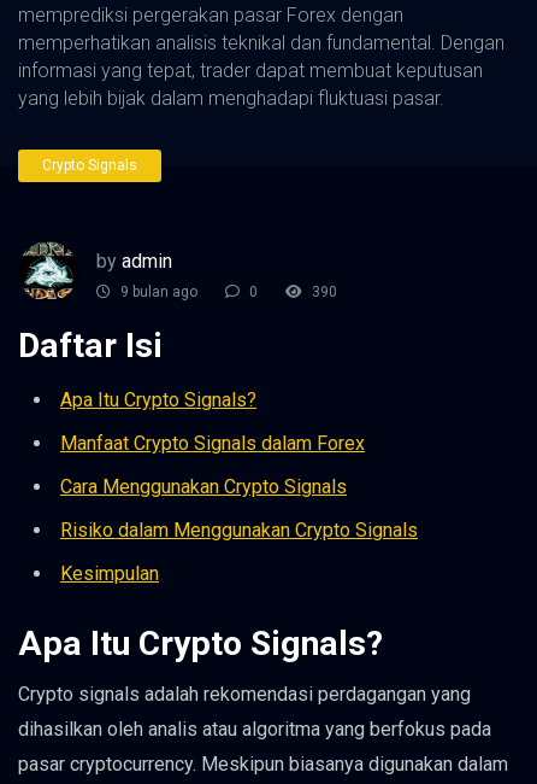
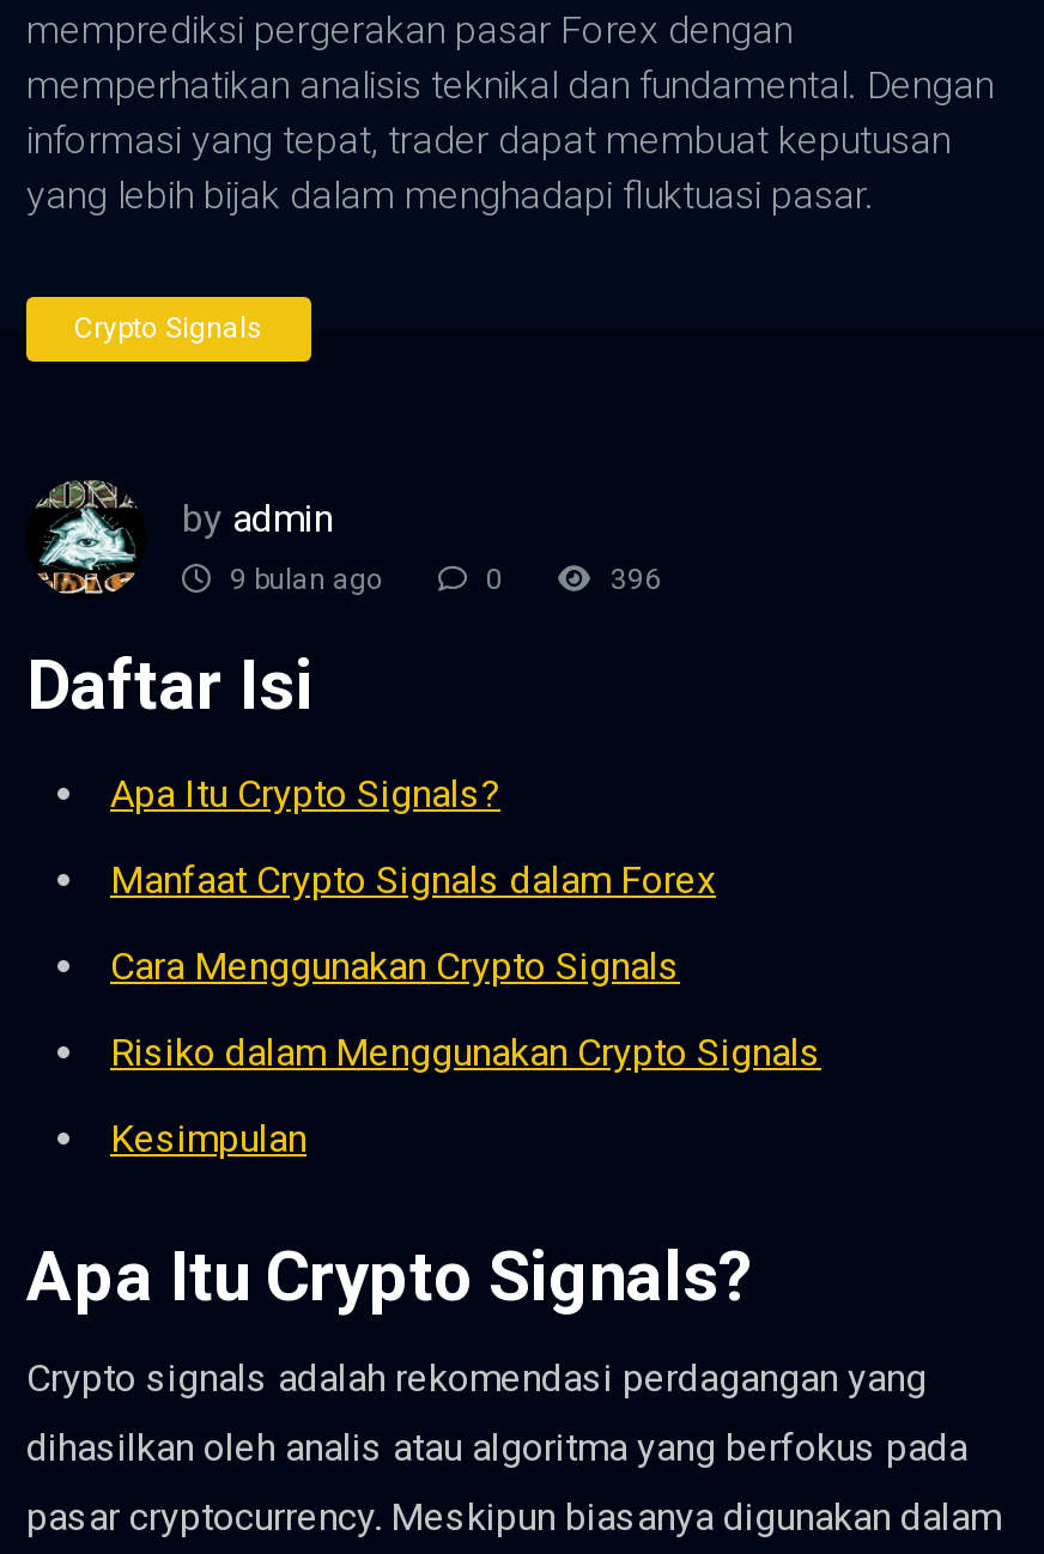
[308,284,337,301] 390 -> [603,563,661,597] 396

